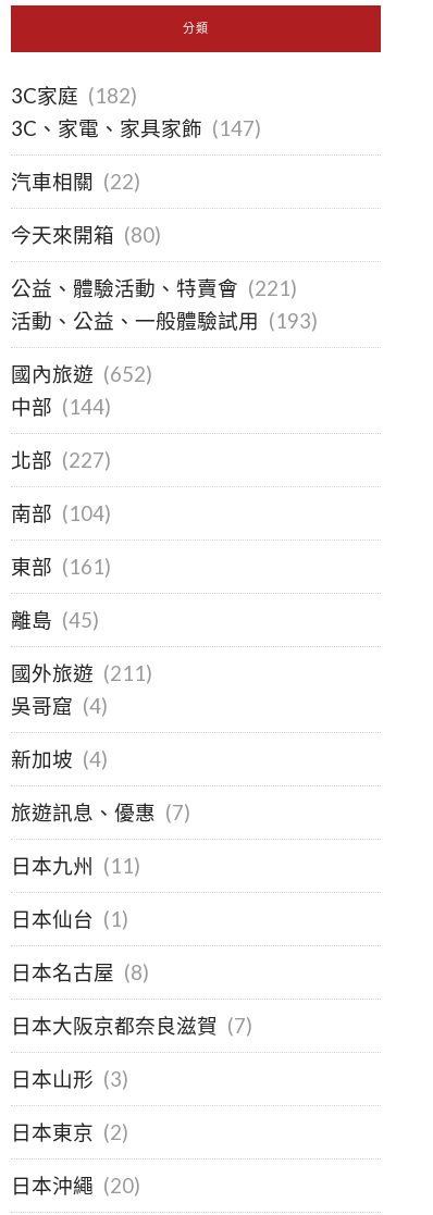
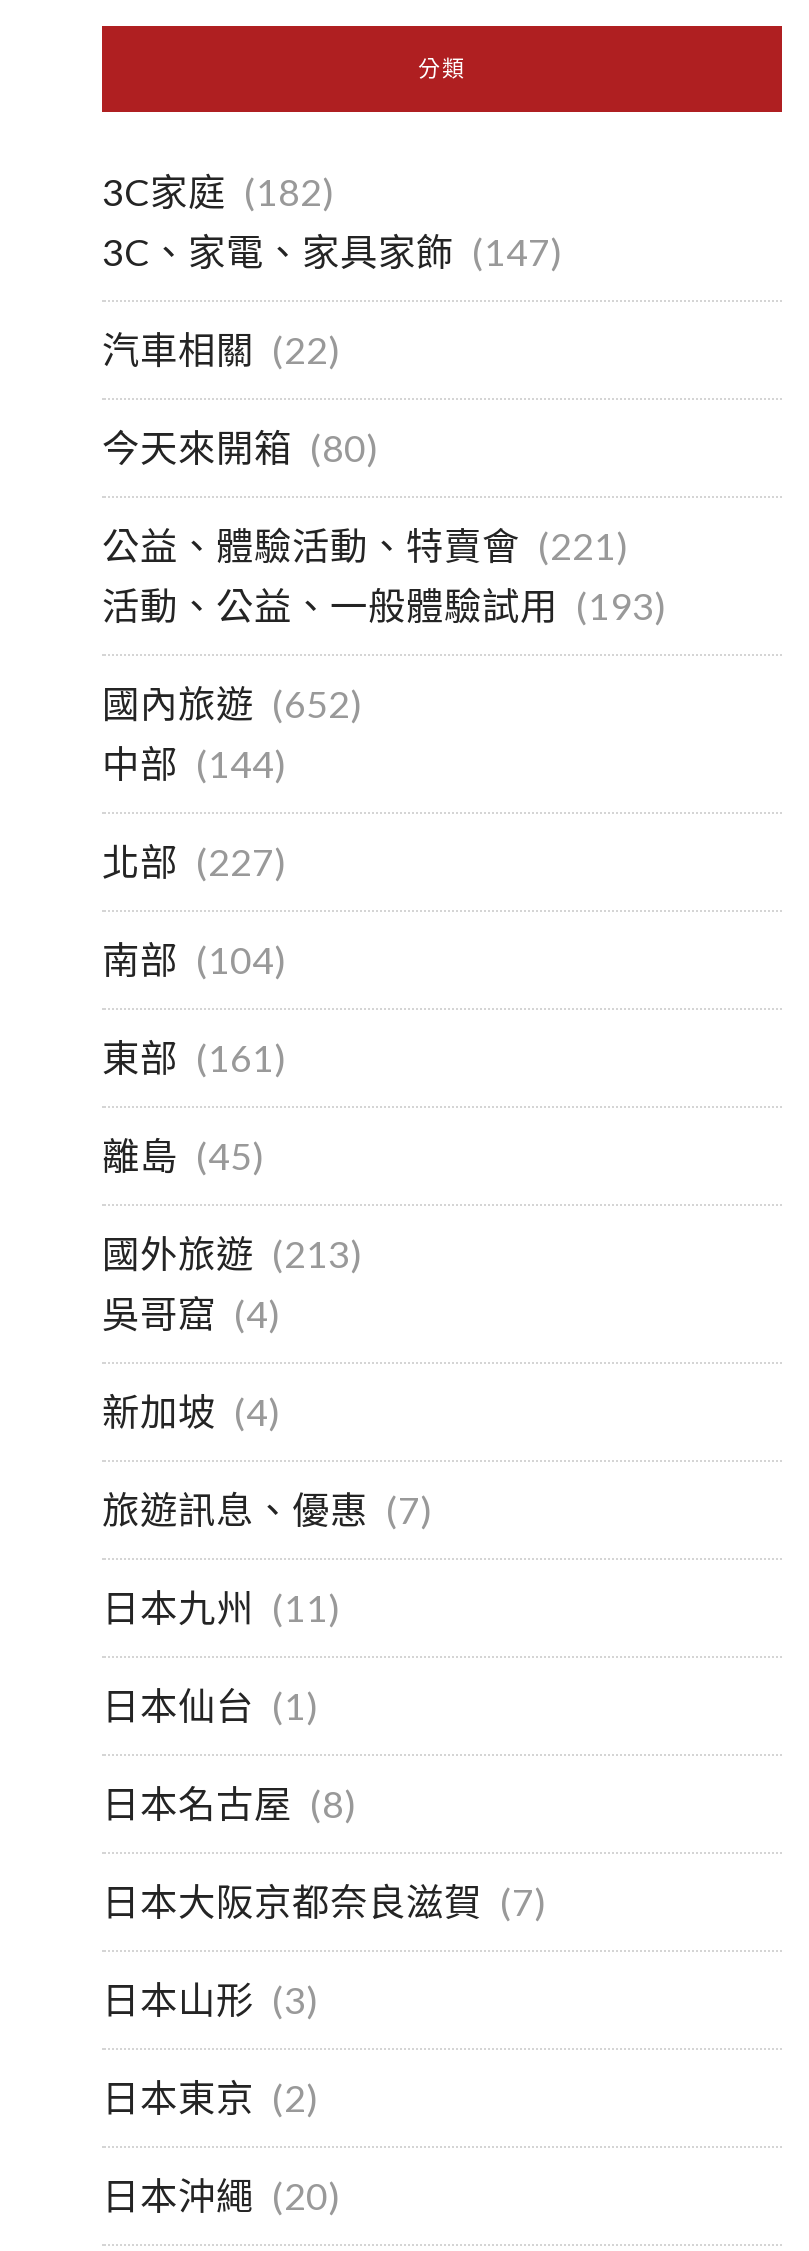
[11,662,152,686] 國外旅遊 (211) -> [102,1233,362,1277] 國外旅遊 (213)

